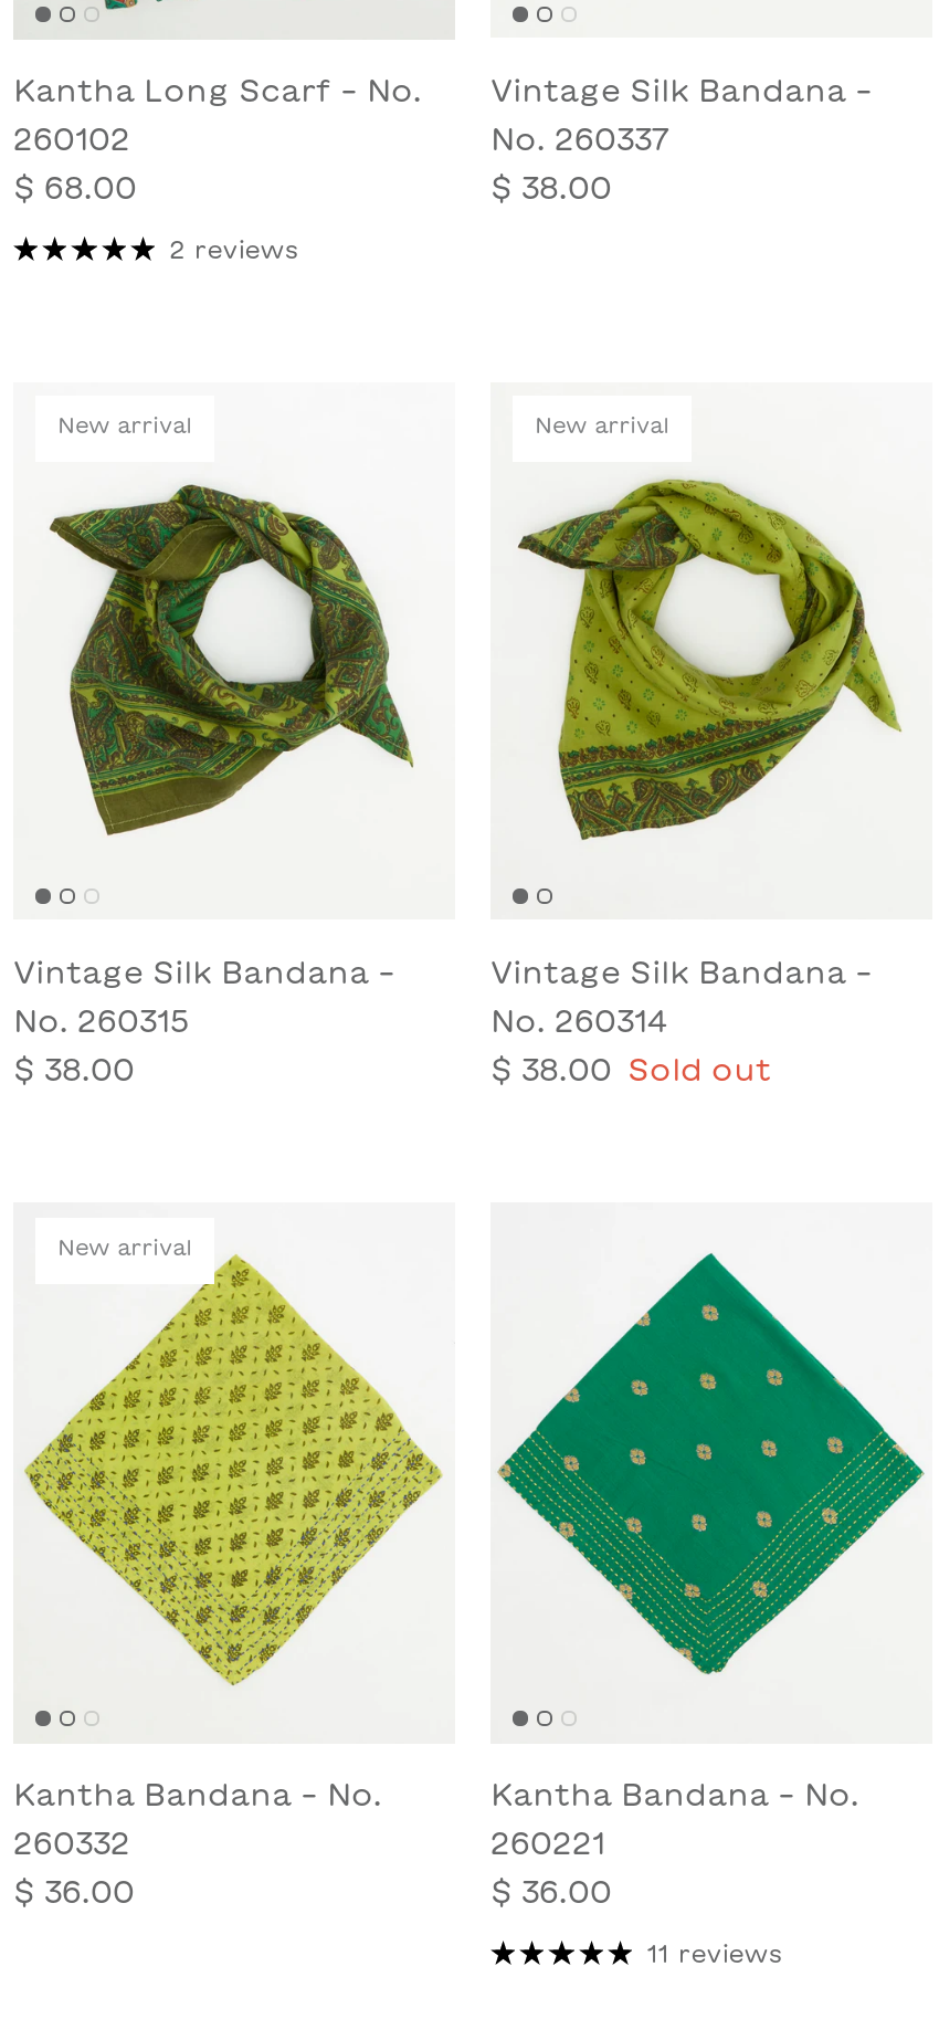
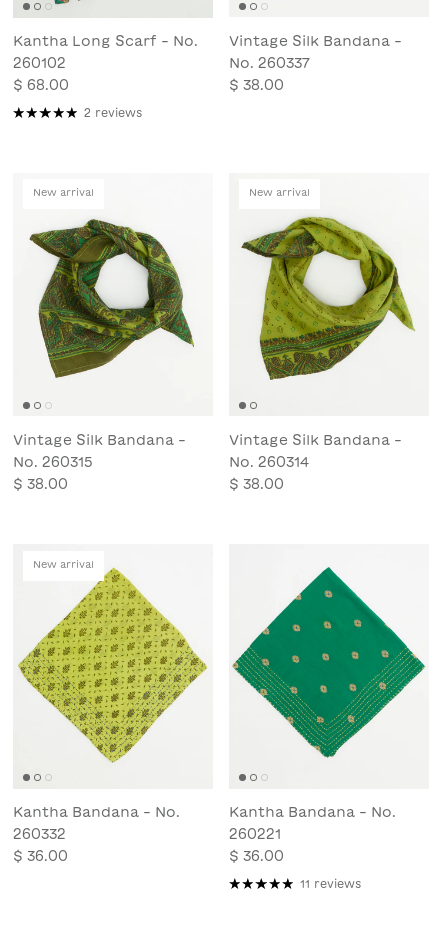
[490,1055,771,1086] $ 38.00 Sold out -> [229,477,284,491] $ 38.00

